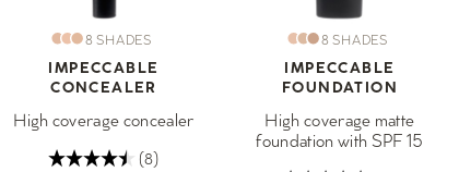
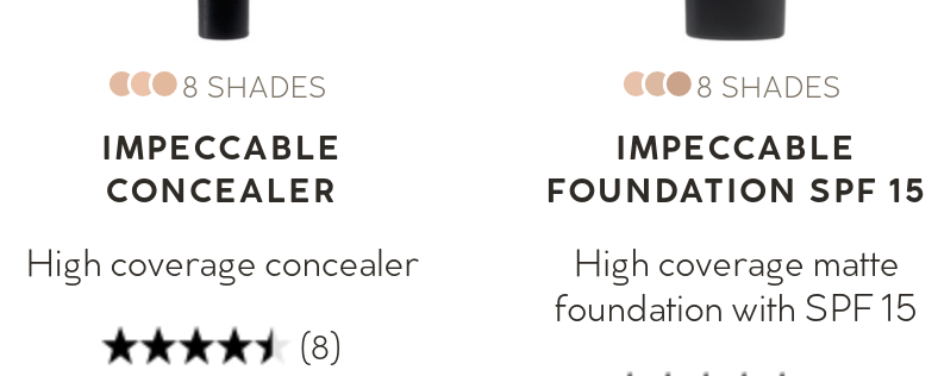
[282,81,398,98] FOUNDATION -> [546,177,927,215] FOUNDATION SPF 15

